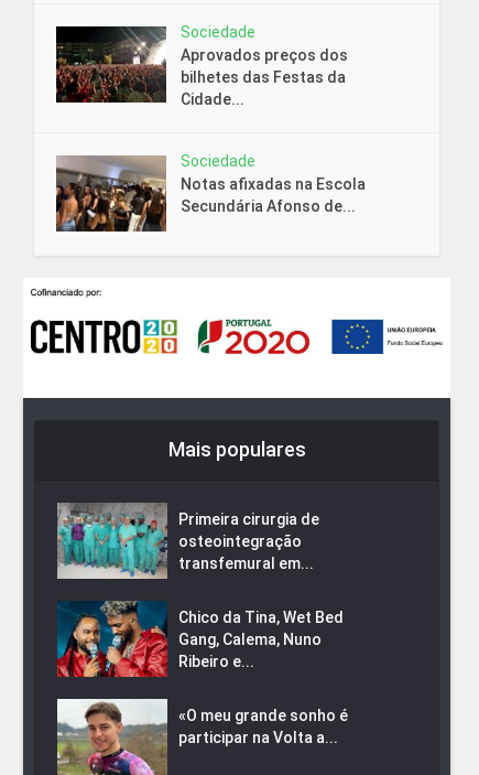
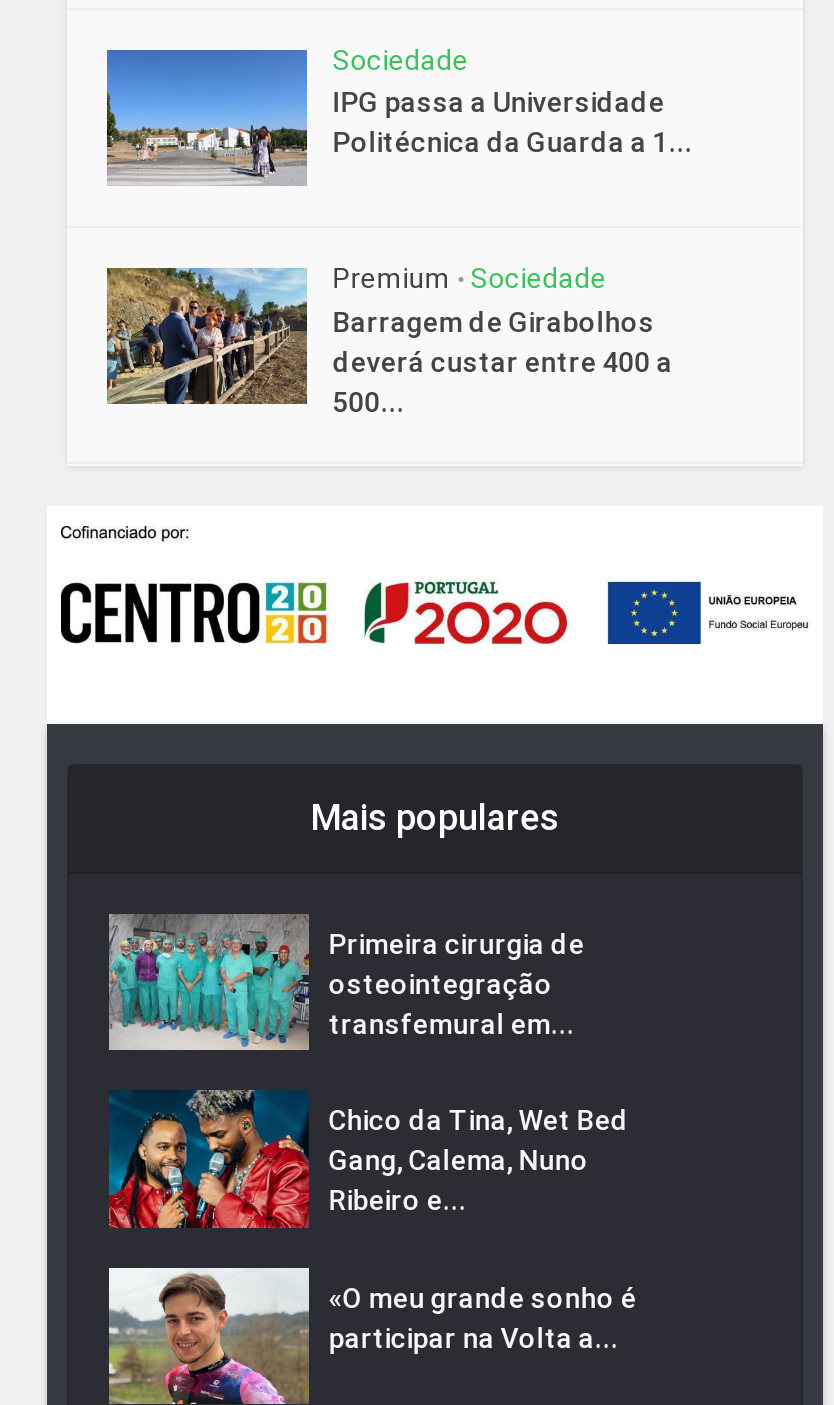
[55,25,348,108] [image] | Aprovados preços dos | bilhetes das Festas da | Cidade... -> [105,48,692,186] [image] | IPG passa a Universidade | Politécnica da Guarda a 1...
[55,148,365,233] [image] | Sociedade | Notas afixadas na Escola | Secundária Afonso de... -> [105,261,672,420] [image] | Premium • Sociedade | Barragem de Girabolhos | deverá custar entre 400 a | 500...

